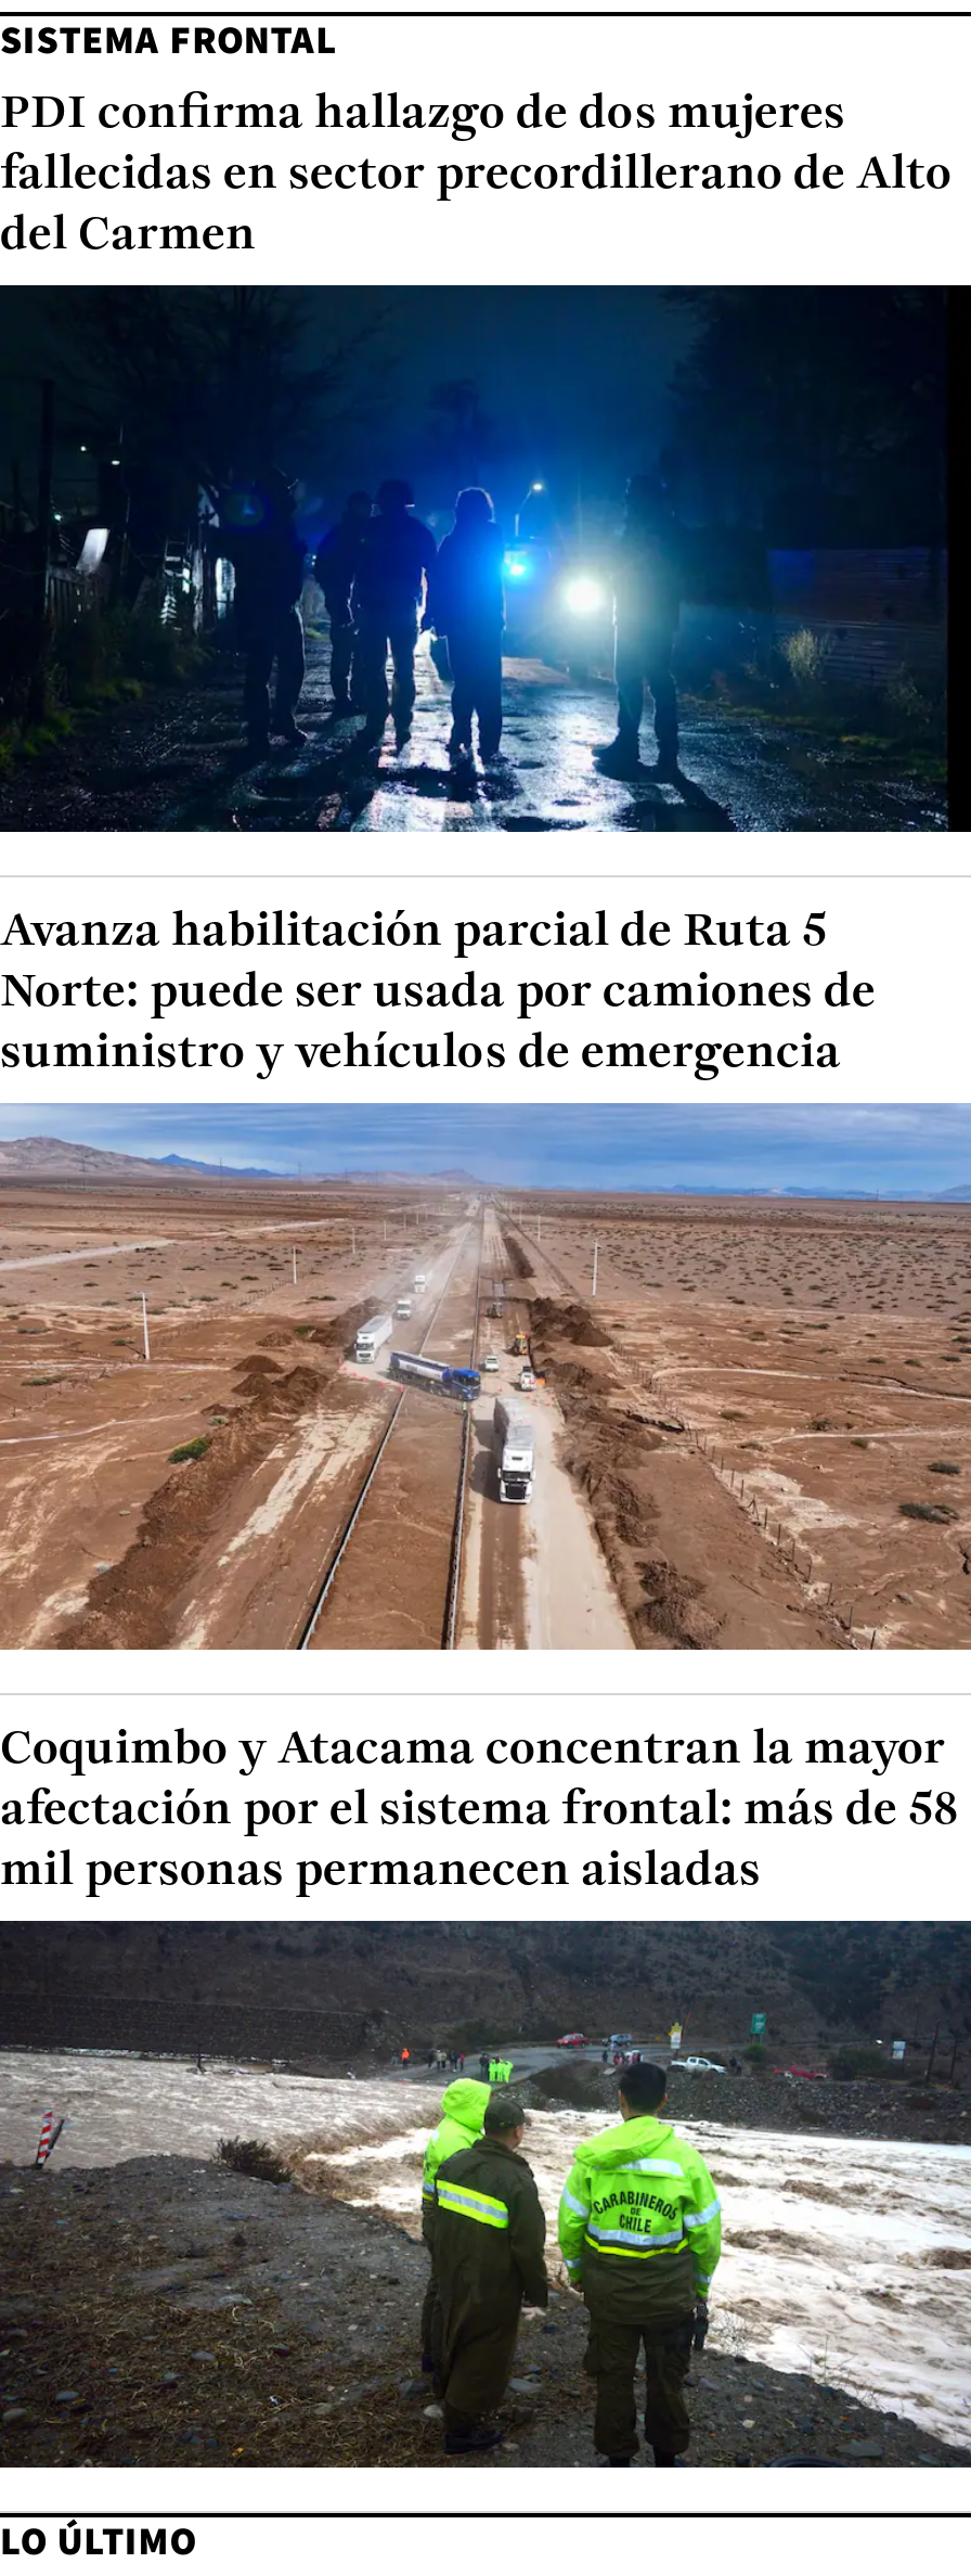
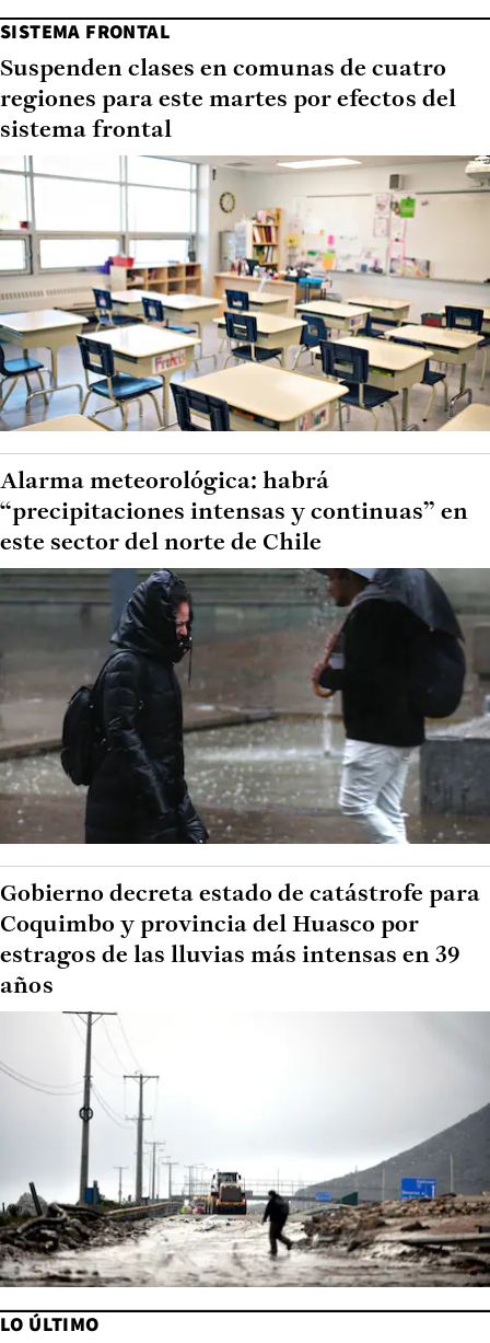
[0,90,951,261] PDI confirma hallazgo de dos mujeres | fallecidas en sector precordillerano de Alto | del Carmen -> [0,57,456,143] Suspenden clases en comunas de cuatro | regiones para este martes por efectos del | sistema frontal
[0,283,964,1079] [image] | Avanza habilitación parcial de Ruta 5 | Norte: puede ser usada por camiones de | suministro y vehículos de emergencia -> [0,154,487,556] [image] | Alarma meteorológica: habrá | “precipitaciones intensas y continuas” en | este sector del norte de Chile
[0,1101,964,1897] [image] | Coquimbo y Atacama concentran la mayor | afectación por el sistema frontal: más de 58 | mil personas permanecen aisladas -> [0,568,487,999] [image] | Gobierno decreta estado de catástrofe para | Coquimbo y provincia del Huasco por | estragos de las lluvias más intensas en 39 | años
[7,1917,964,2468] [image] -> [3,1010,487,1288] [image]

